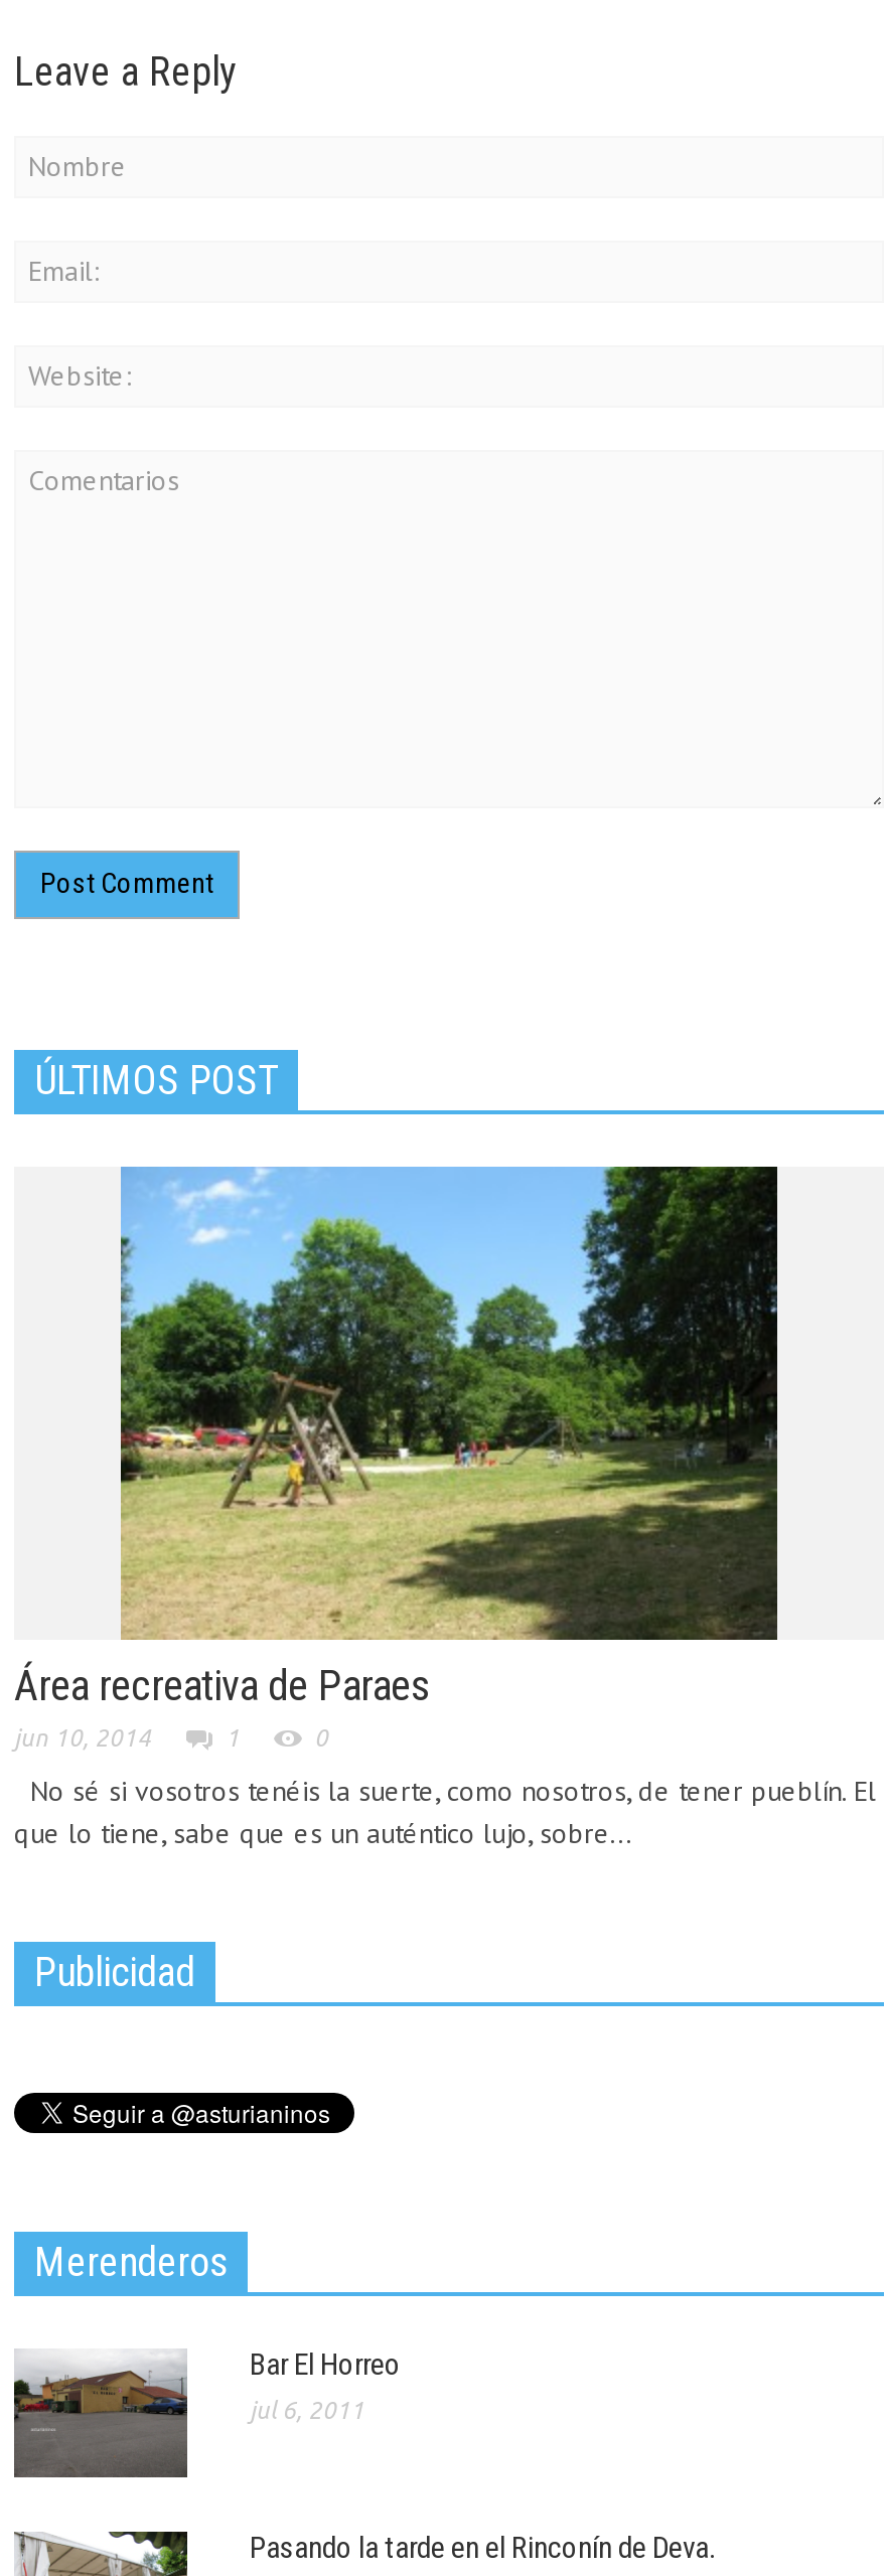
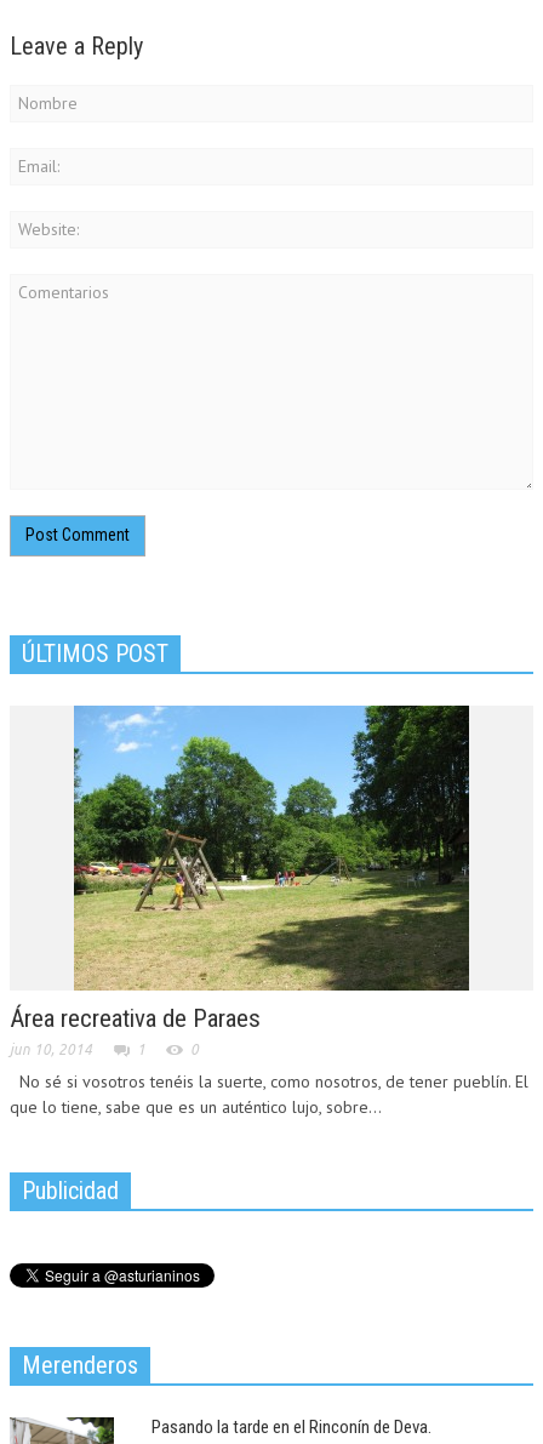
[12,2346,401,2479] [image] | Bar El Horreo | jul 6, 2011 -> none

